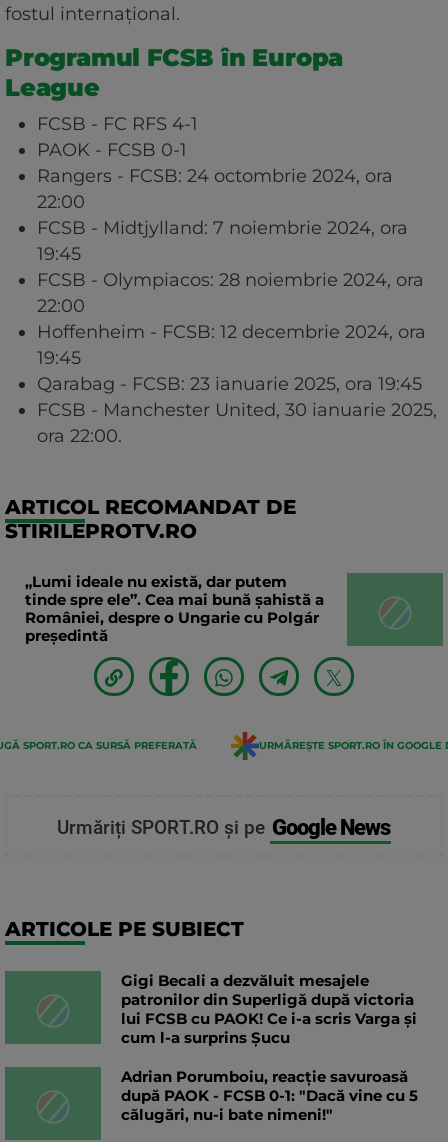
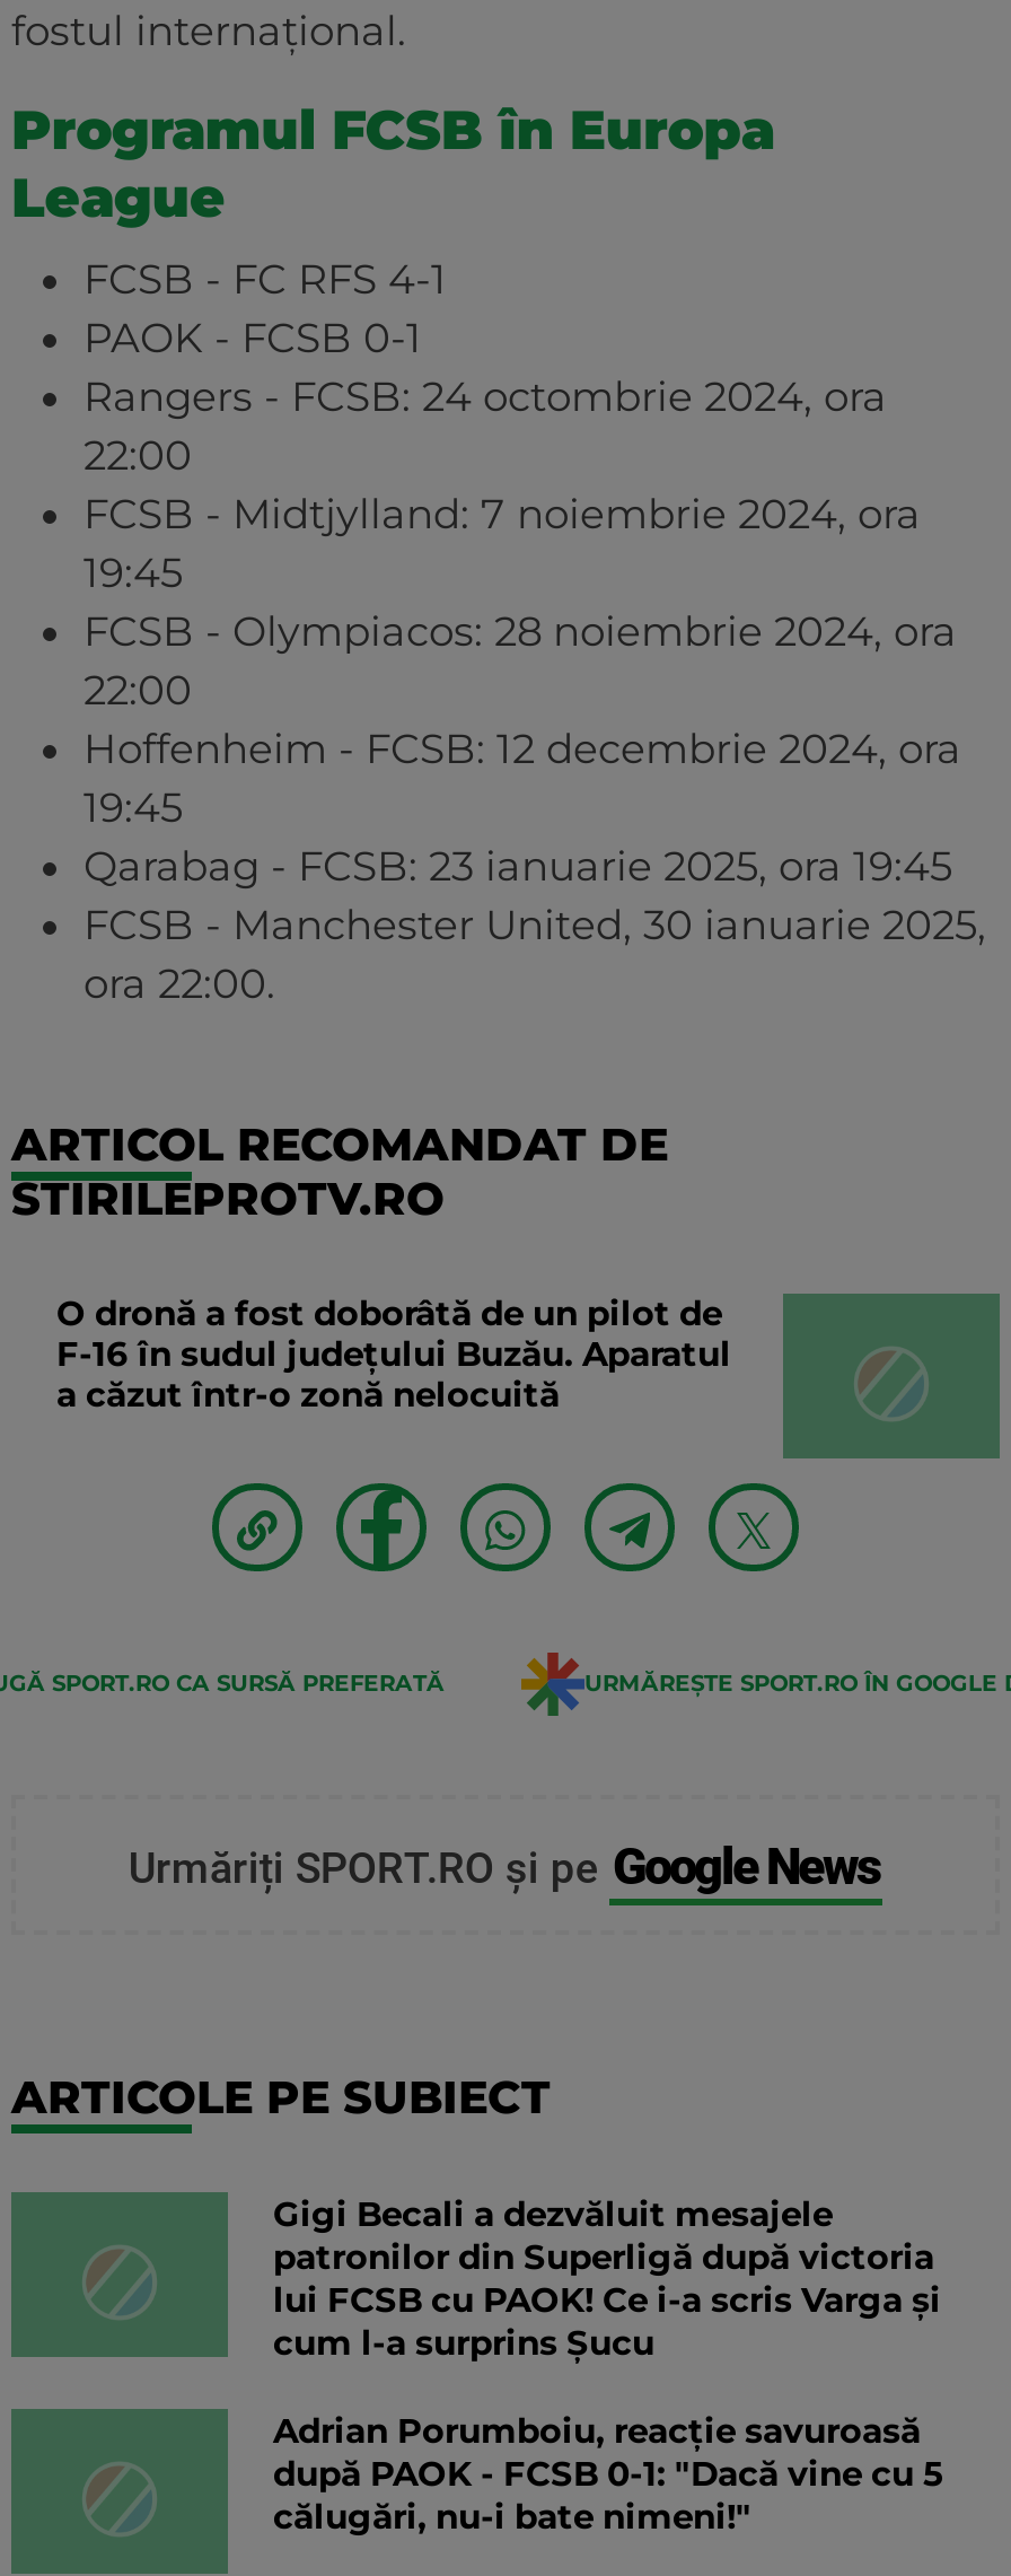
[25,572,324,645] „Lumi ideale nu există, dar putem | tinde spre ele”. Cea mai bună șahistă a | României, despre o Ungarie cu Polgár | președintă -> [56,1291,731,1415] O dronă a fost doborâtă de un pilot de | F-16 în sudul județului Buzău. Aparatul | a căzut într-o zonă nelocuită

